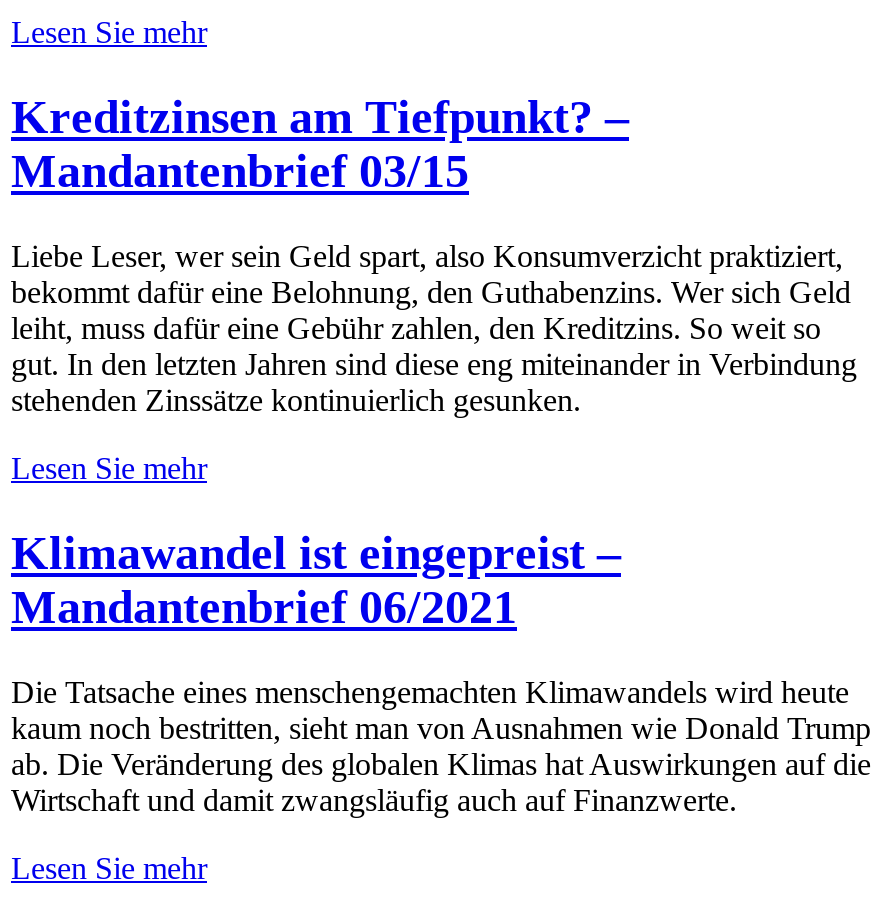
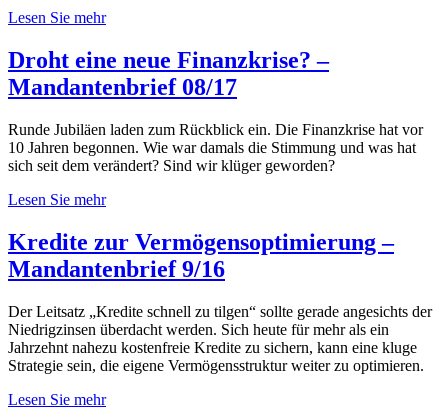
[11,92,629,198] Kreditzinsen am Tiefpunkt? – | Mandantenbrief 03/15 -> [8,47,329,100] Droht eine neue Finanzkrise? – | Mandantenbrief 08/17
[11,239,857,417] Liebe Leser, wer sein Geld spart, also Konsumverzicht praktiziert, | bekommt dafür eine Belohnung, den Guthabenzins. Wer sich Geld | leiht, muss dafür eine Gebühr zahlen, den Kreditzins. So weit so | gut. In den letzten Jahren sind diese eng miteinander in Verbindung | stehenden Zinssätze kontinuierlich gesunken. -> [8,121,423,174] Runde Jubiläen laden zum Rückblick ein. Die Finanzkrise hat vor | 10 Jahren begonnen. Wie war damals die Stimmung und was hat | sich seit dem verändert? Sind wir klüger geworden?
[11,527,621,633] Klimawandel ist eingepreist – | Mandantenbrief 06/2021 -> [8,229,394,282] Kredite zur Vermögensoptimierung – | Mandantenbrief 9/16
[11,675,871,817] Die Tatsache eines menschengemachten Klimawandels wird heute | kaum noch bestritten, sieht man von Ausnahmen wie Donald Trump | ab. Die Veränderung des globalen Klimas hat Auswirkungen auf die | Wirtschaft und damit zwangsläufig auch auf Finanzwerte. -> [8,303,432,374] Der Leitsatz „Kredite schnell zu tilgen“ sollte gerade angesichts der | Niedrigzinsen überdacht werden. Sich heute für mehr als ein | Jahrzehnt nahezu kostenfreie Kredite zu sichern, kann eine kluge | Strategie sein, die eigene Vermögensstruktur weiter zu optimieren.

